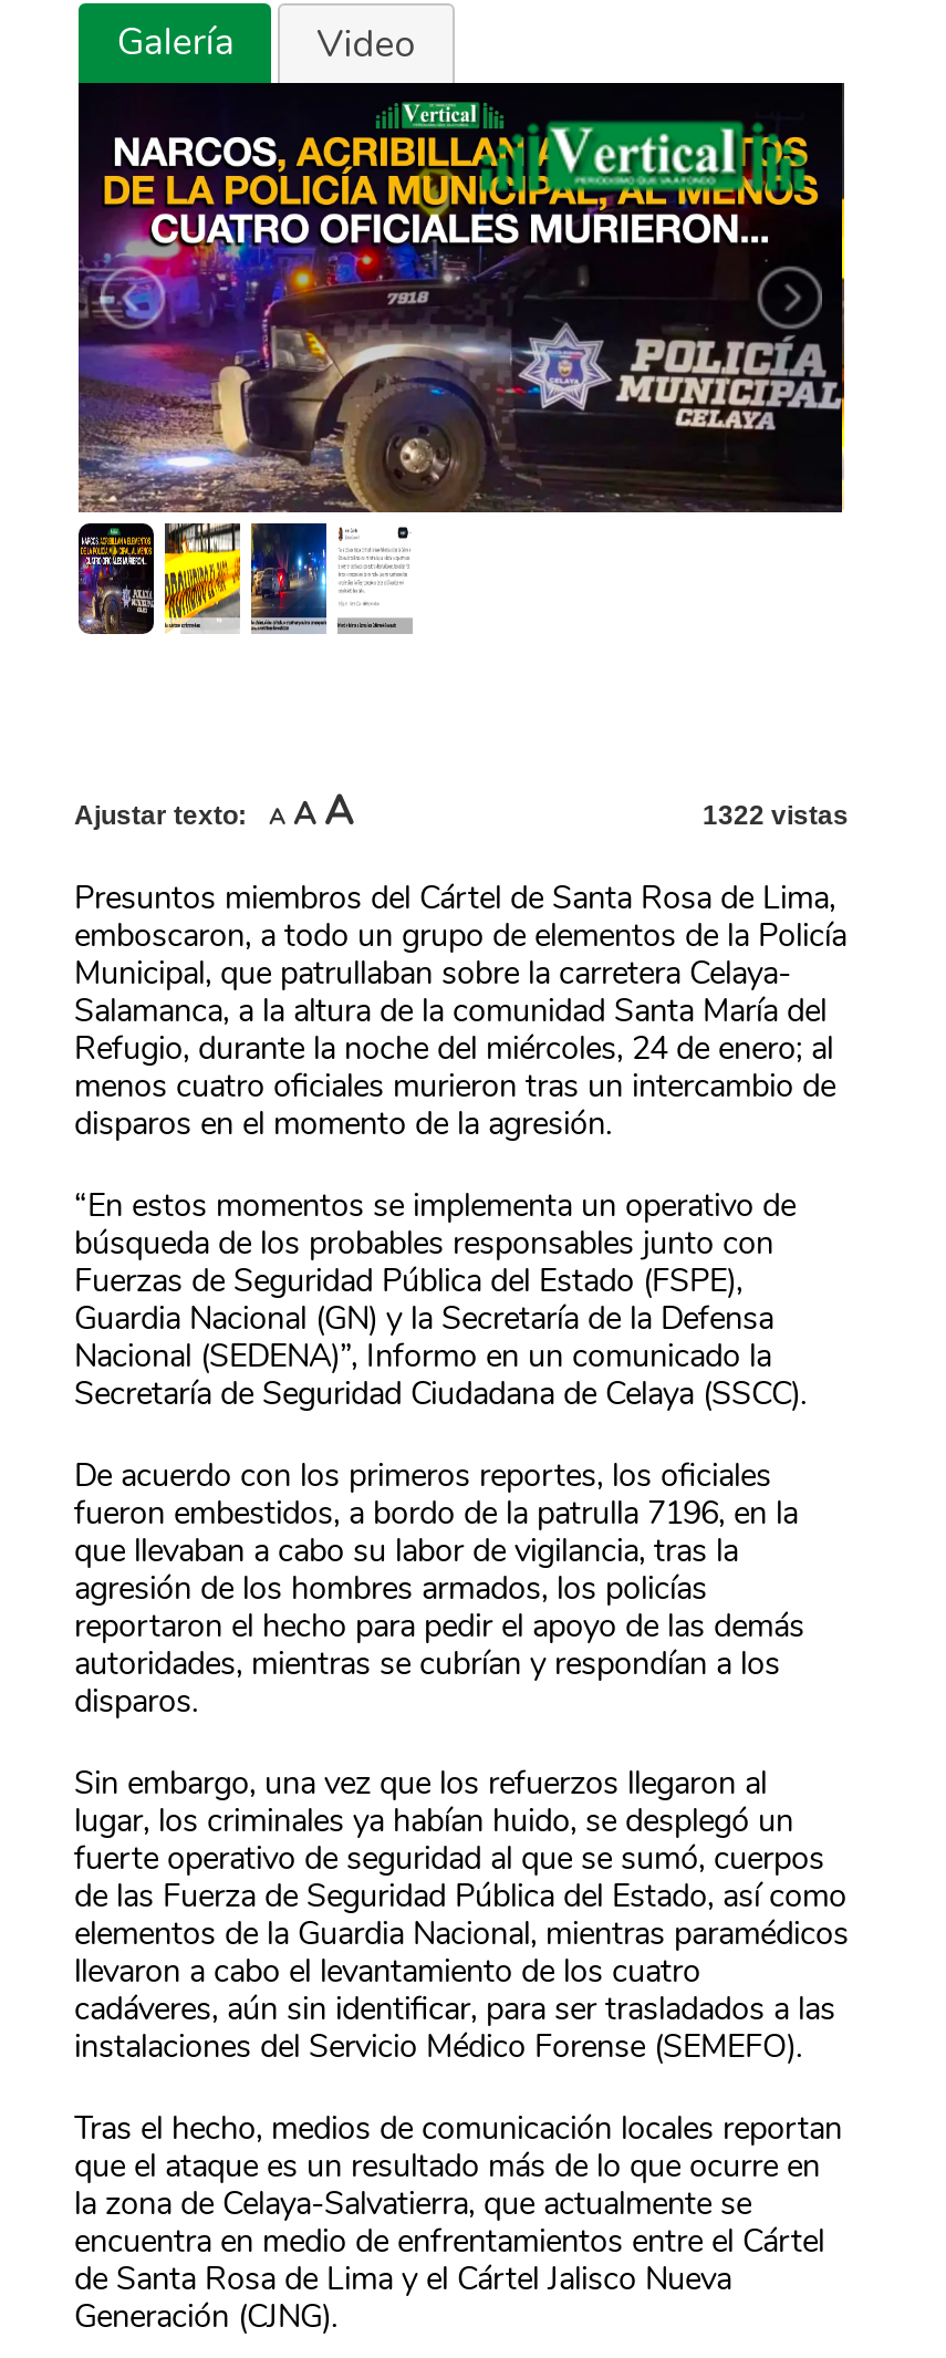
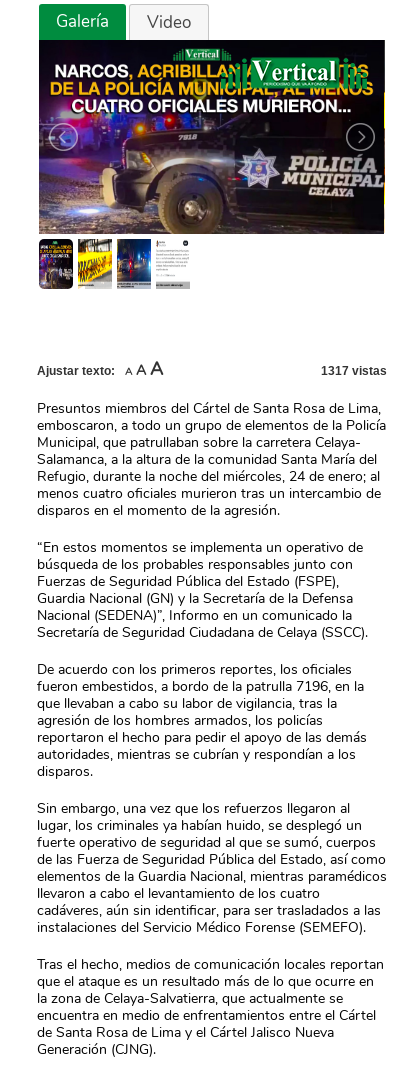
[703,800,849,831] 1322 vistas -> [321,364,387,378] 1317 vistas

